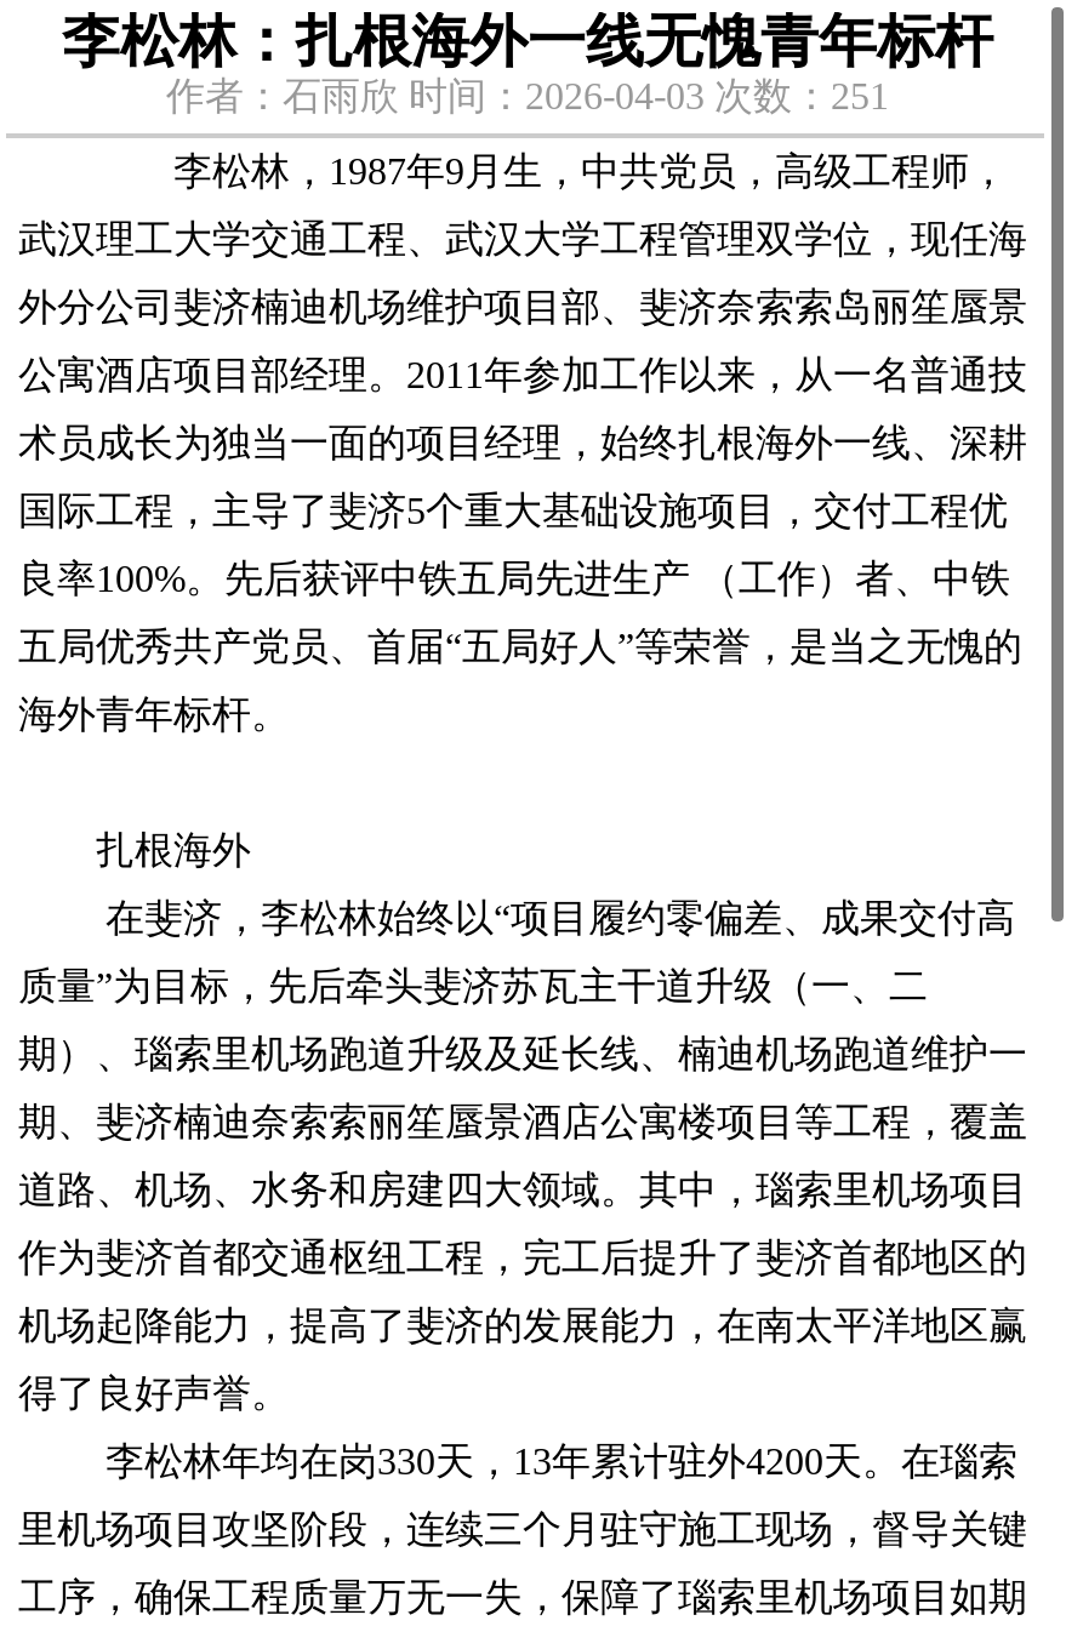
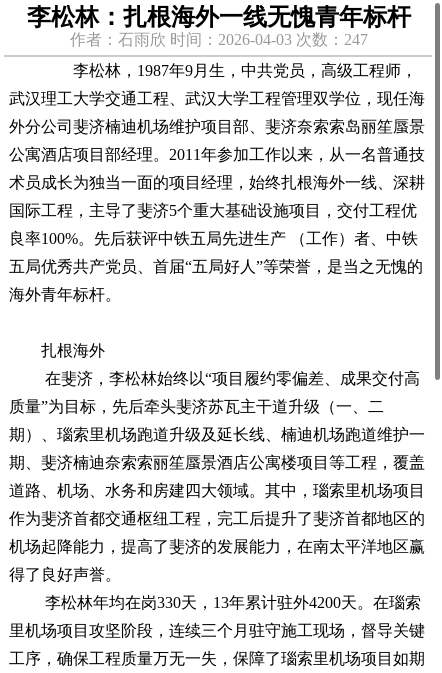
[166,75,889,116] 作者：石雨欣 时间：2026-04-03 次数：251 -> [70,31,368,48] 作者：石雨欣 时间：2026-04-03 次数：247

